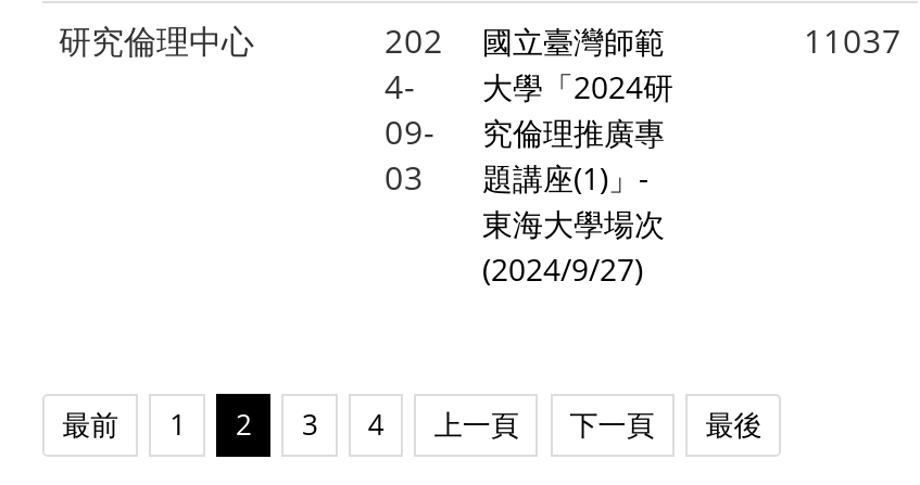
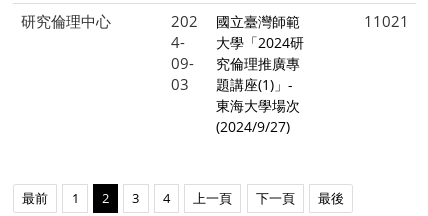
[804,18,902,62] 11037 -> [363,11,408,31] 11021

